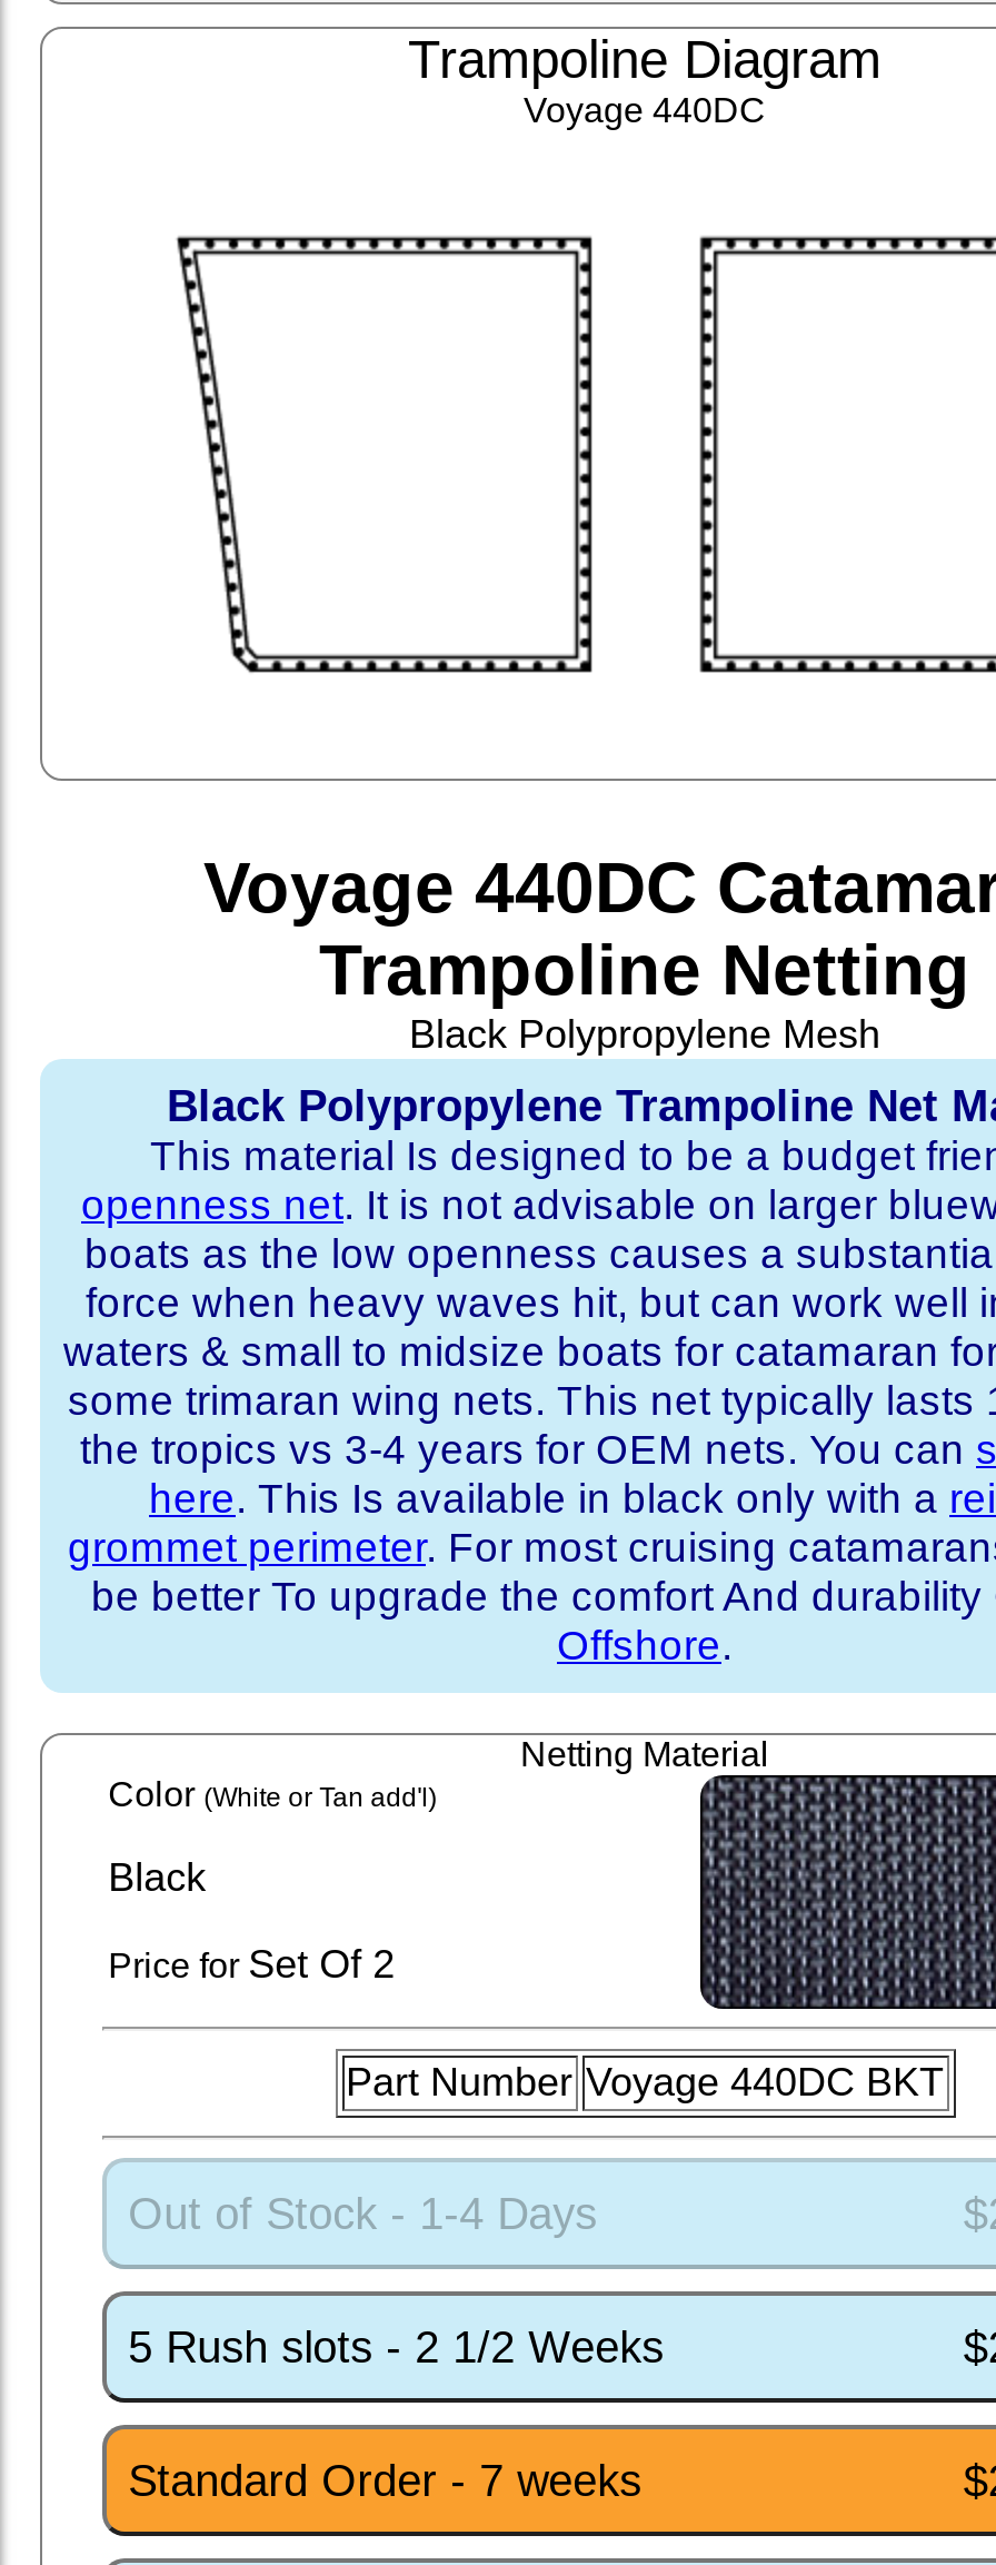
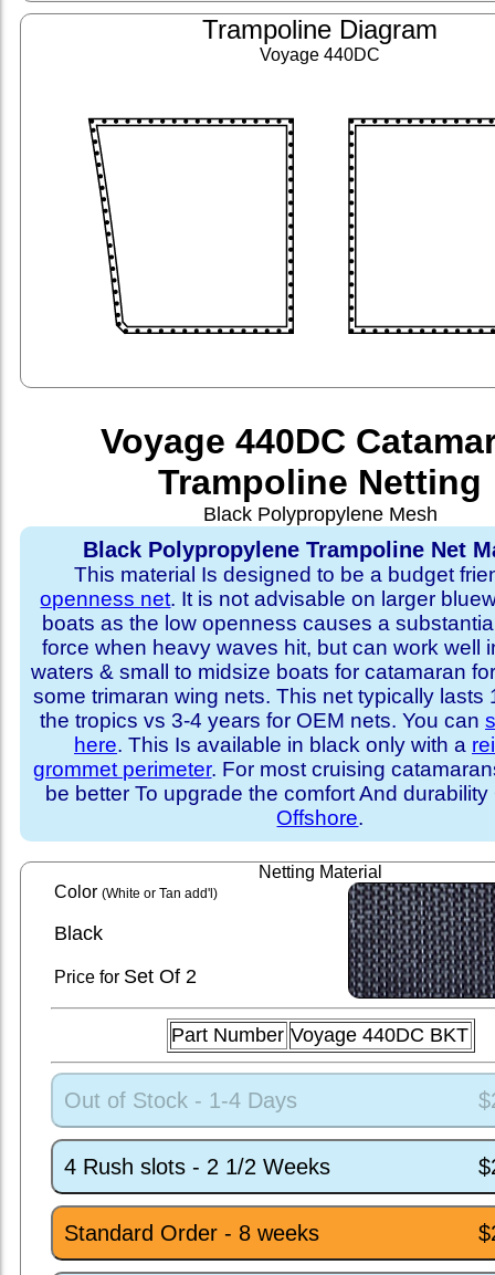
[128,2321,664,2370] 5 Rush slots - 2 1/2 Weeks -> [64,1154,330,1178] 4 Rush slots - 2 1/2 Weeks
[128,2455,642,2504] Standard Order - 7 weeks -> [64,1220,319,1245] Standard Order - 8 weeks

